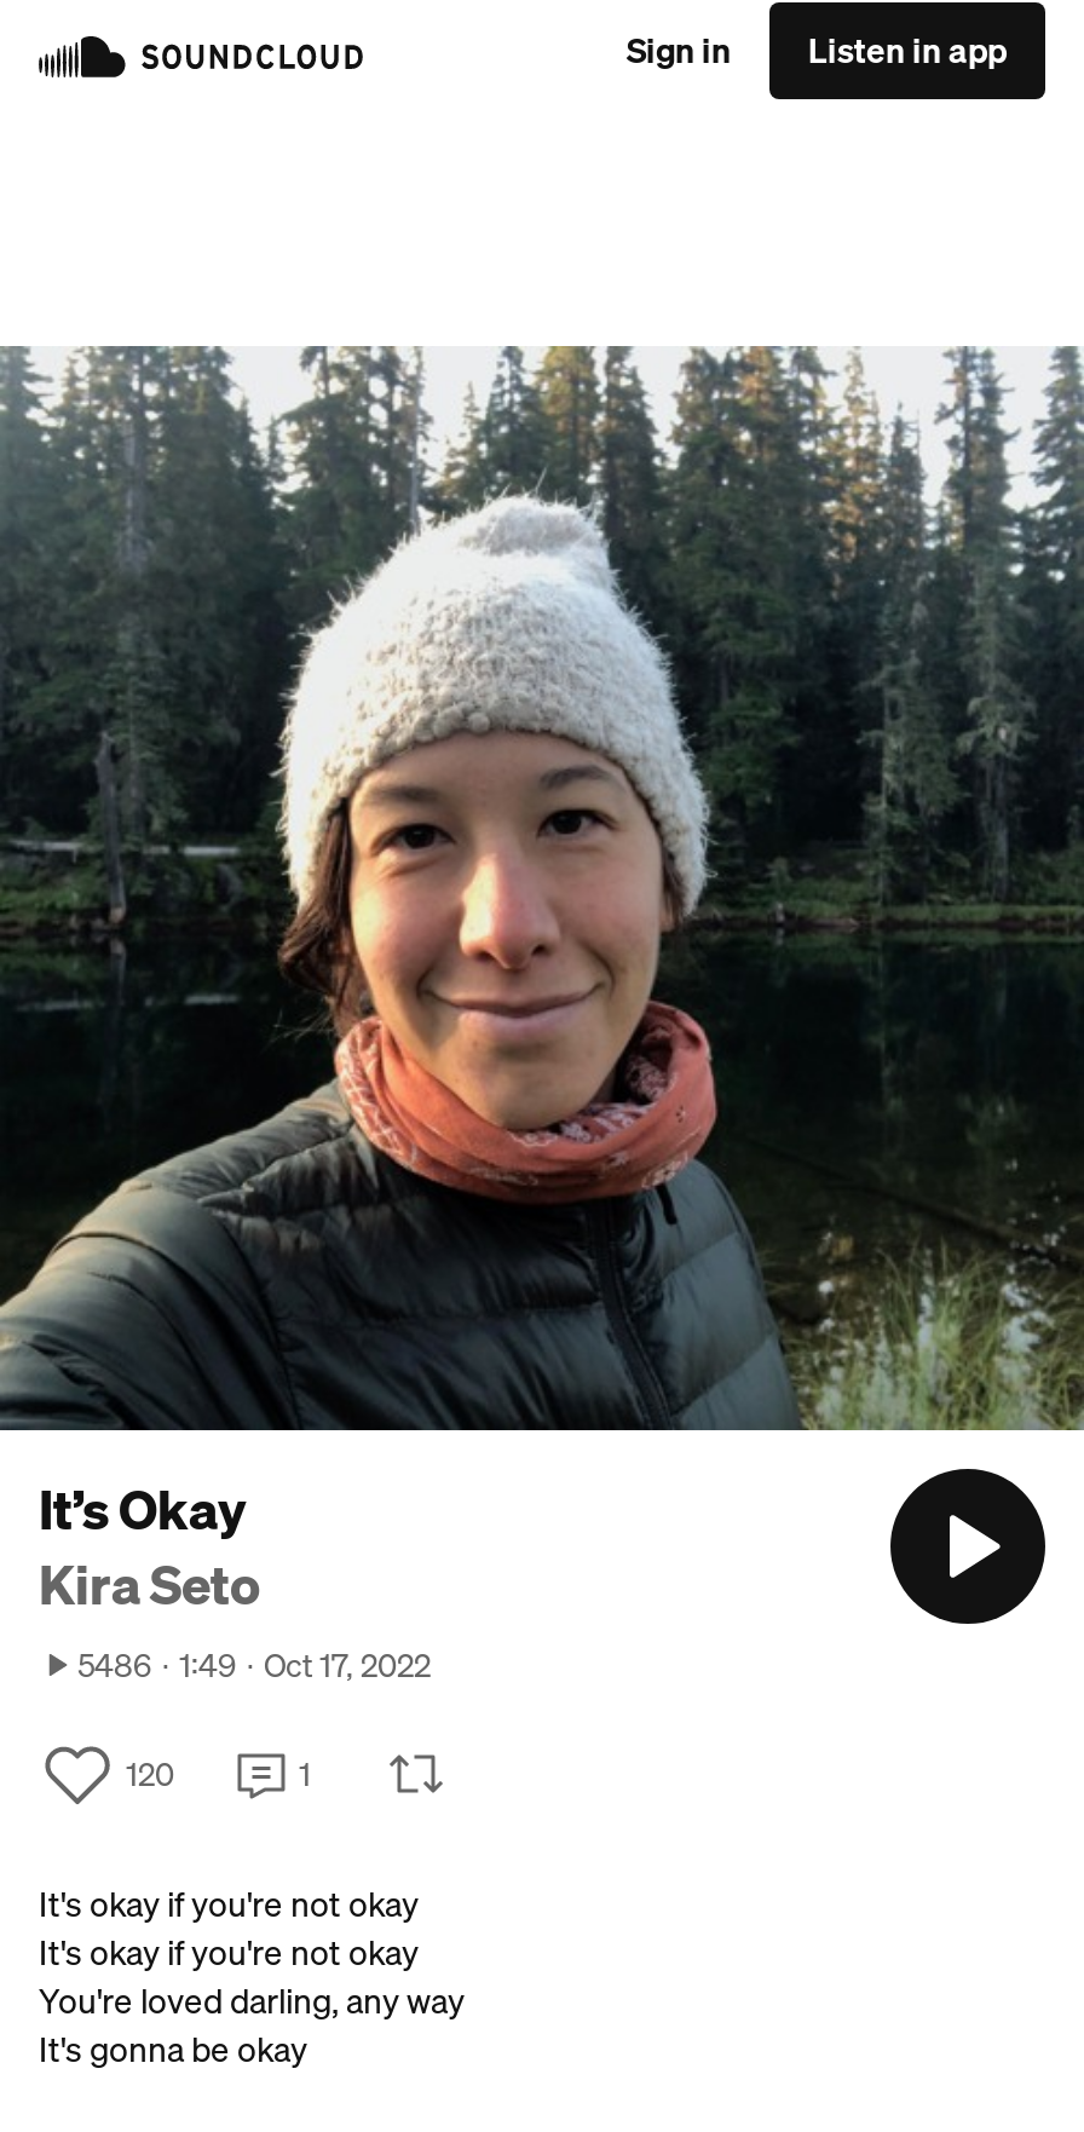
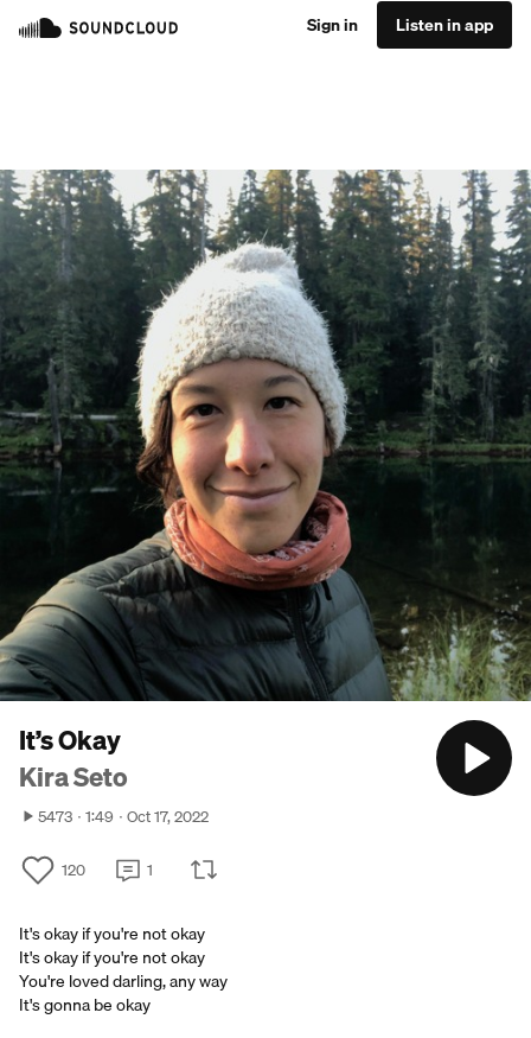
[77,1641,431,1689] 5486 1:49 Oct 17, 2022 -> [38,804,209,828] 5473 1:49 Oct 17, 2022

